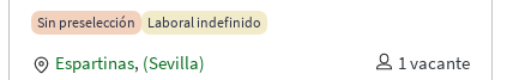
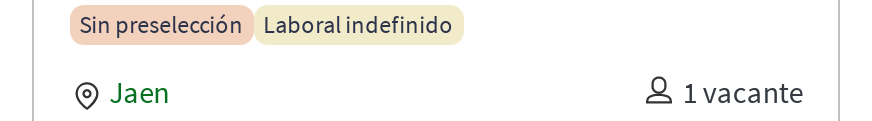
[55,52,204,74] Espartinas, (Sevilla) -> [109,73,169,111] Jaen

